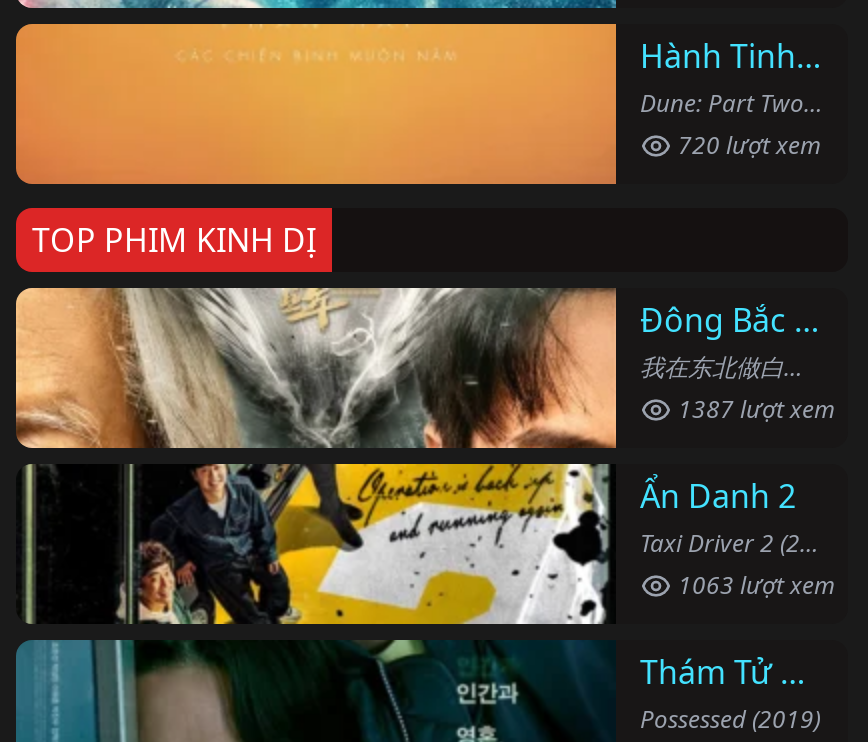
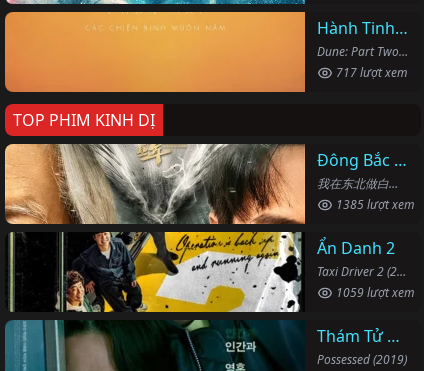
[672,127,822,161] 720 lượt xem -> [333,63,408,80] 717 lượt xem
[672,391,836,425] 1387 lượt xem -> [333,195,415,212] 1385 lượt xem
[672,567,836,601] 1063 lượt xem -> [333,283,415,300] 1059 lượt xem

